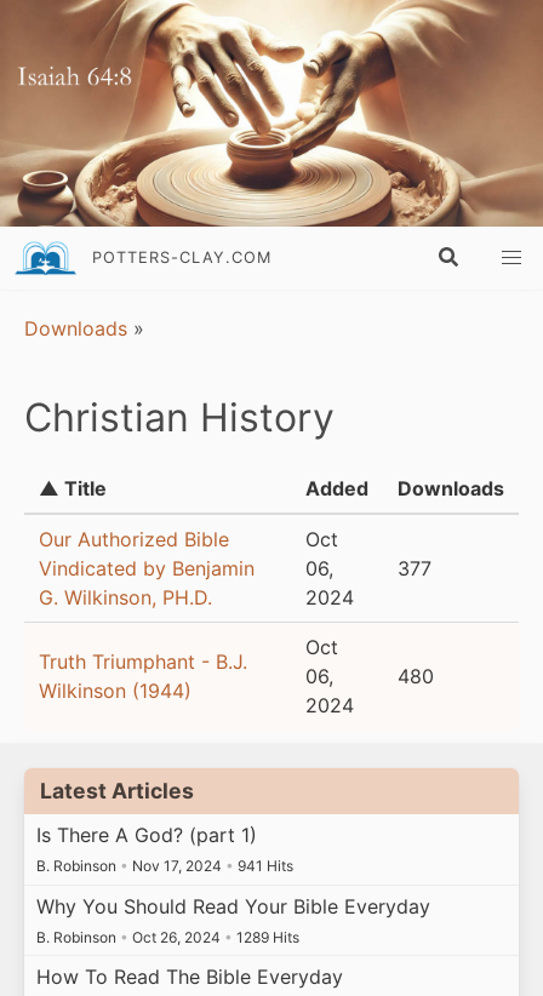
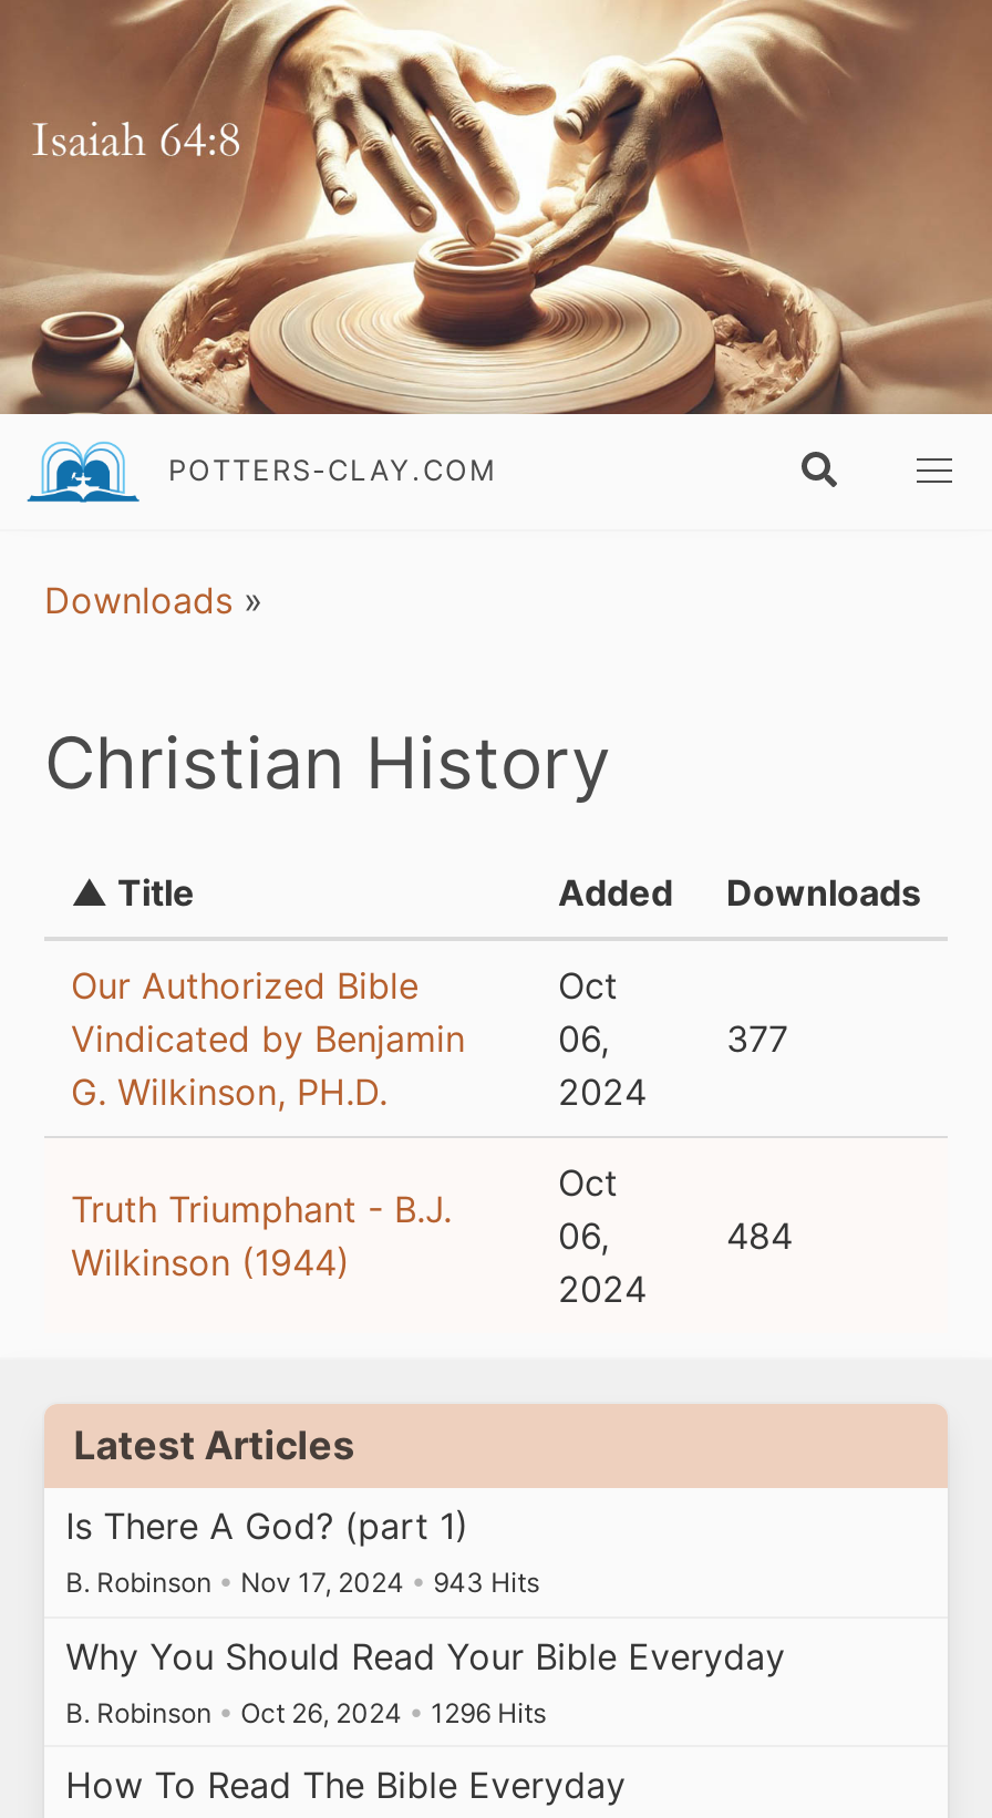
[398,664,434,688] 480 -> [726,1213,793,1257] 484
[36,857,293,875] B. Robinson • Nov 17, 2024 • 941 Hits -> [66,1566,539,1599] B. Robinson • Nov 17, 2024 • 943 Hits
[36,928,299,946] B. Robinson • Oct 26, 2024 • 1289 Hits -> [66,1695,546,1729] B. Robinson • Oct 26, 2024 • 1296 Hits

